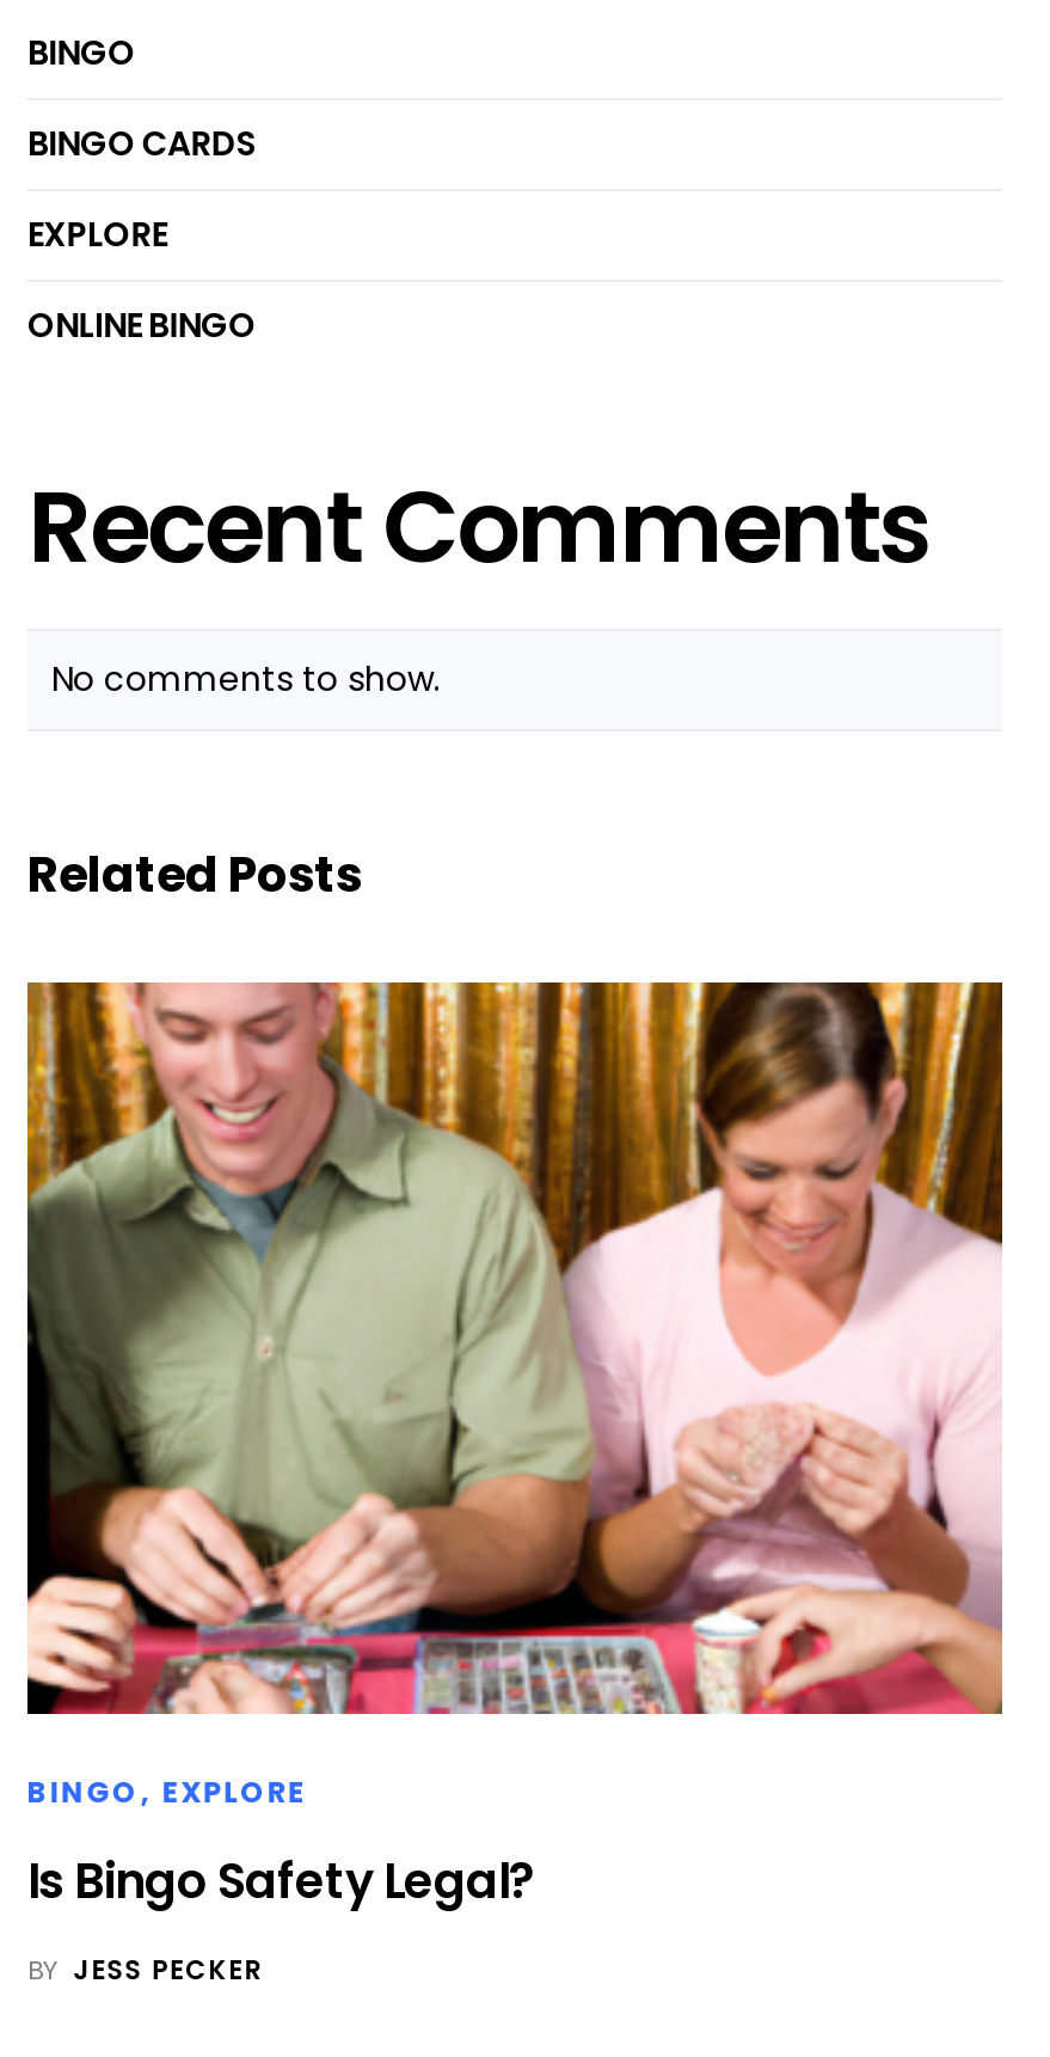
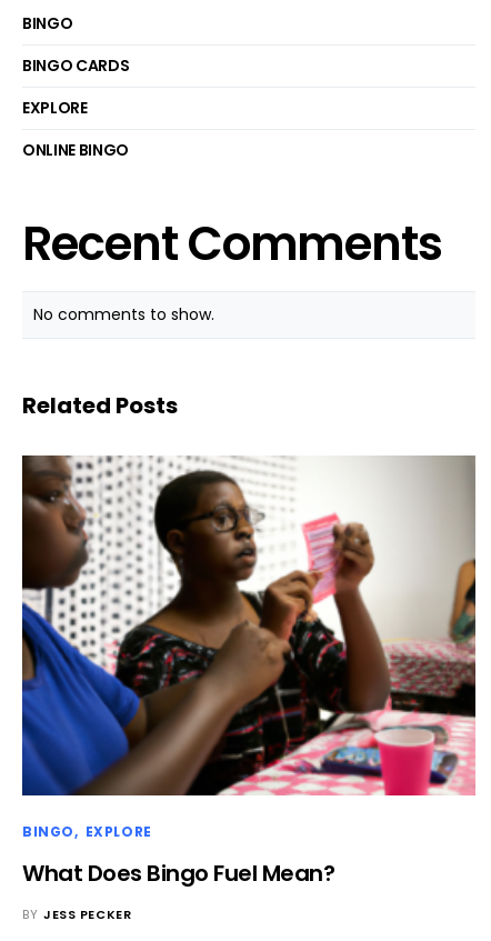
[25,980,1005,1716] [image] -> [21,454,477,797] [image]
[27,1848,534,1915] Is Bingo Safety Legal? -> [22,858,334,889] What Does Bingo Fuel Mean?

